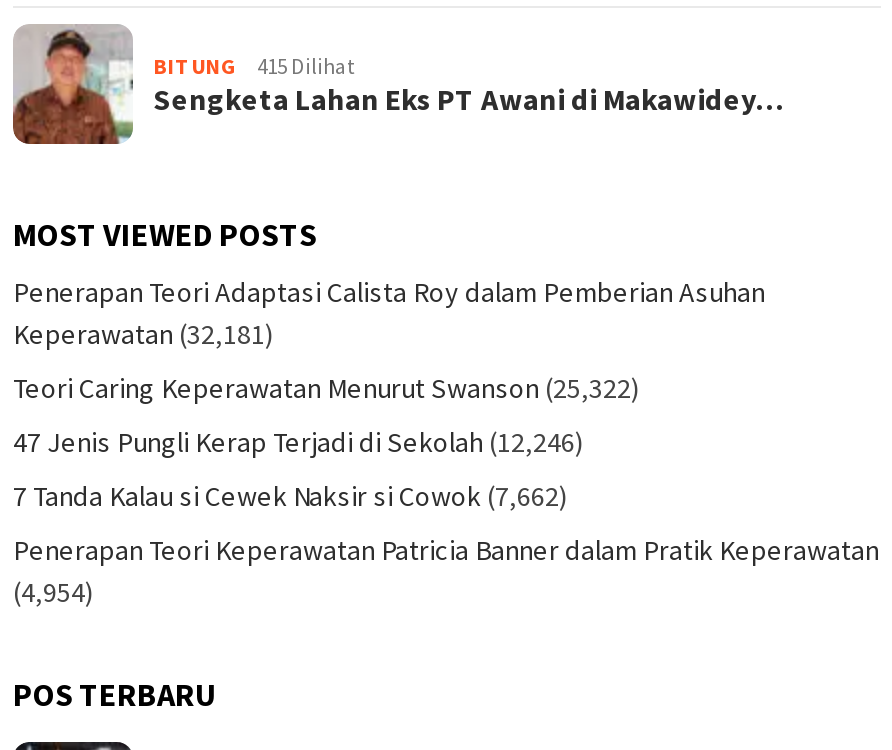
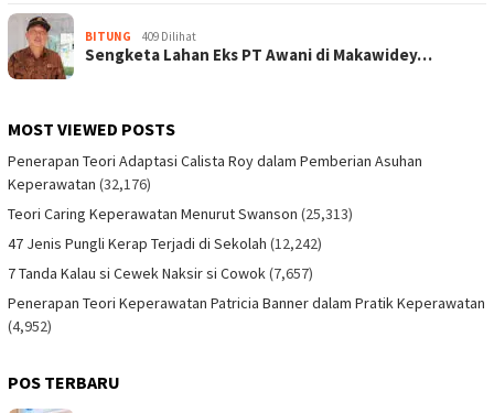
[153,51,355,79] BITUNG 415 Dilihat -> [85,28,196,44] BITUNG 409 Dilihat
[13,315,273,351] Keperawatan (32,181) -> [8,173,151,193] Keperawatan (32,176)
[13,369,639,405] Teori Caring Keperawatan Menurut Swanson (25,322) -> [8,203,353,223] Teori Caring Keperawatan Menurut Swanson (25,313)
[13,423,583,459] 47 Jenis Pungli Kerap Terjadi di Sekolah (12,246) -> [8,233,322,253] 47 Jenis Pungli Kerap Terjadi di Sekolah (12,242)
[13,477,567,513] 7 Tanda Kalau si Cewek Naksir si Cowok (7,662) -> [8,263,313,282] 7 Tanda Kalau si Cewek Naksir si Cowok (7,657)
[13,573,93,609] (4,954) -> [8,316,52,335] (4,952)

